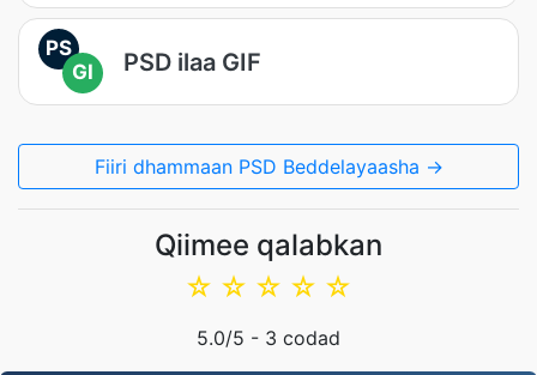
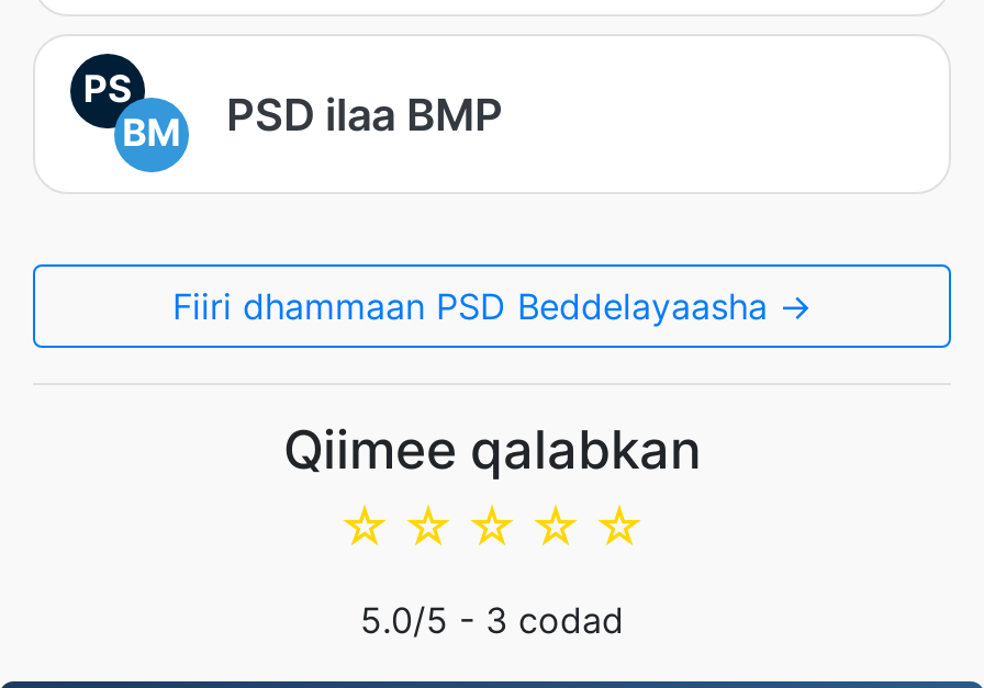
[72,47,261,84] GI | PSD ilaa GIF -> [123,88,503,155] BM | PSD ilaa BMP

